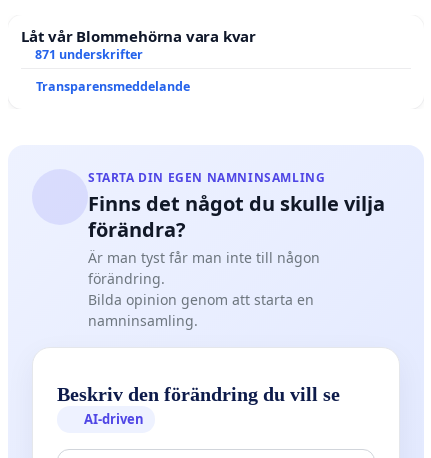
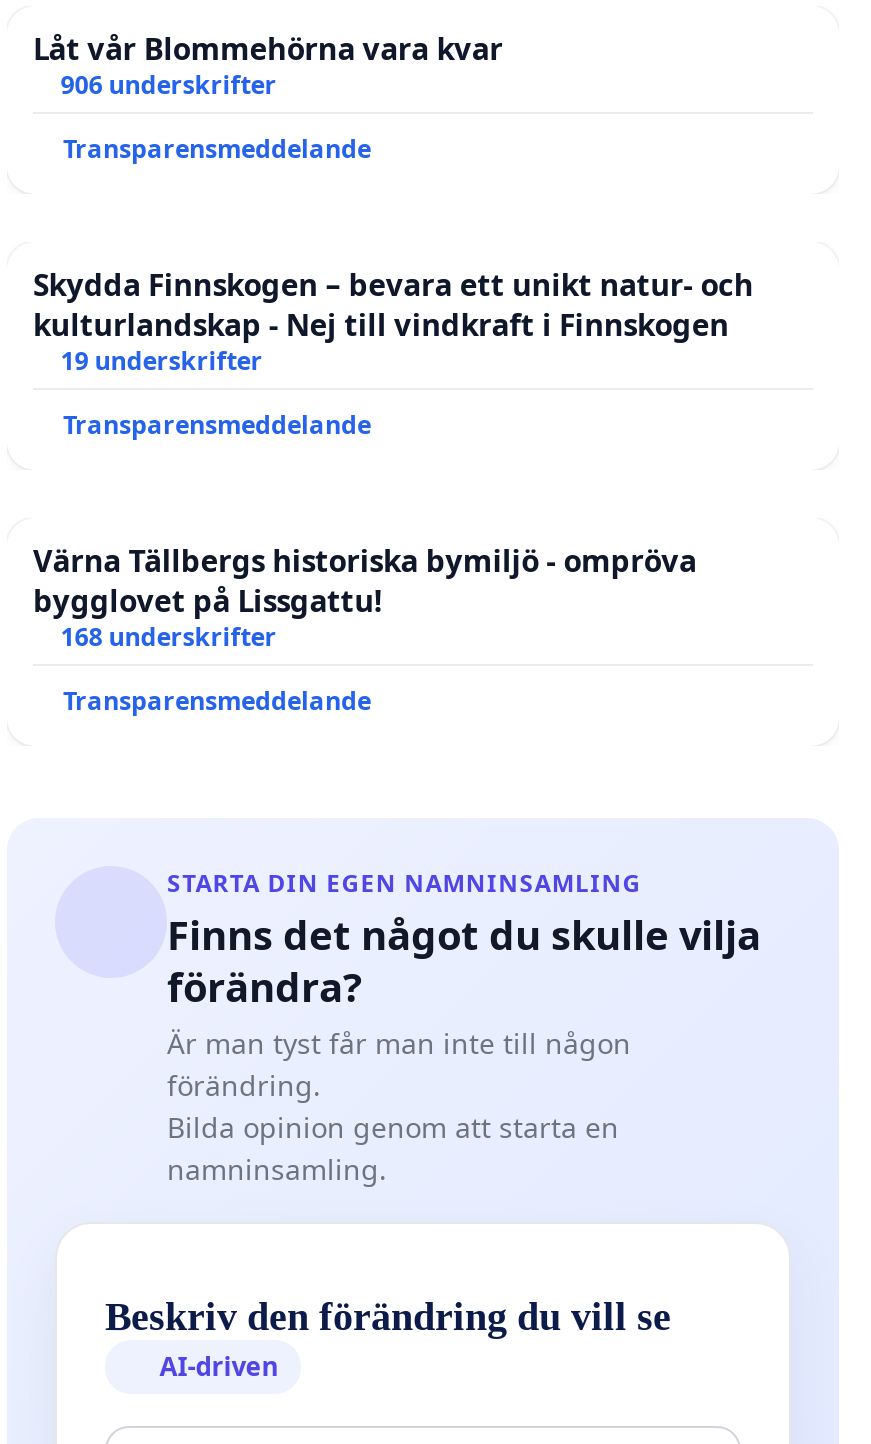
[35,46,143,63] 871 underskrifter -> [33,69,753,655] 906 underskrifter | Transparensmeddelande | Skydda Finnskogen – bevara ett unikt natur- och | kulturlandskap - Nej till vindkraft i Finnskogen | 19 underskrifter | Transparensmeddelande | Värna Tällbergs historiska bymiljö - ompröva | bygglovet på Lissgattu! | 168 underskrifter

